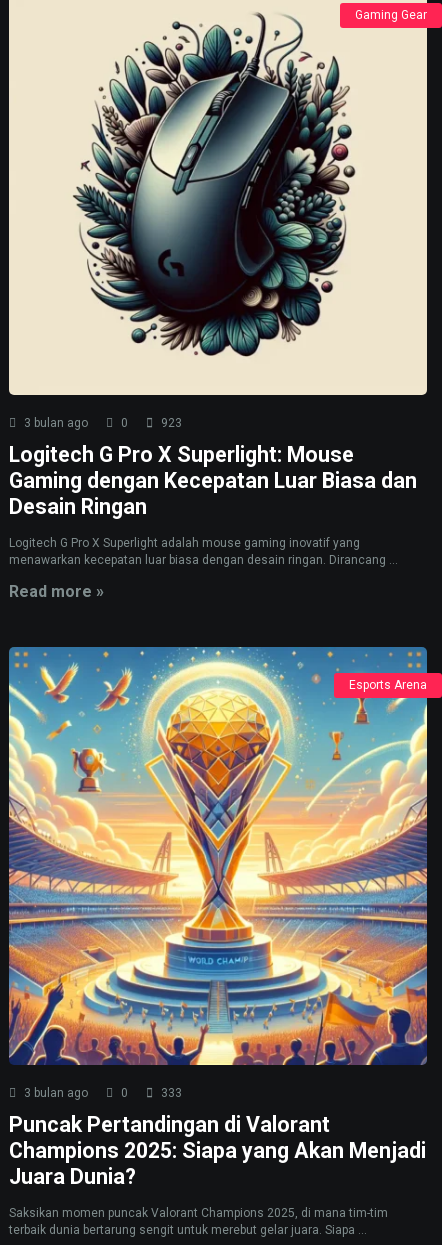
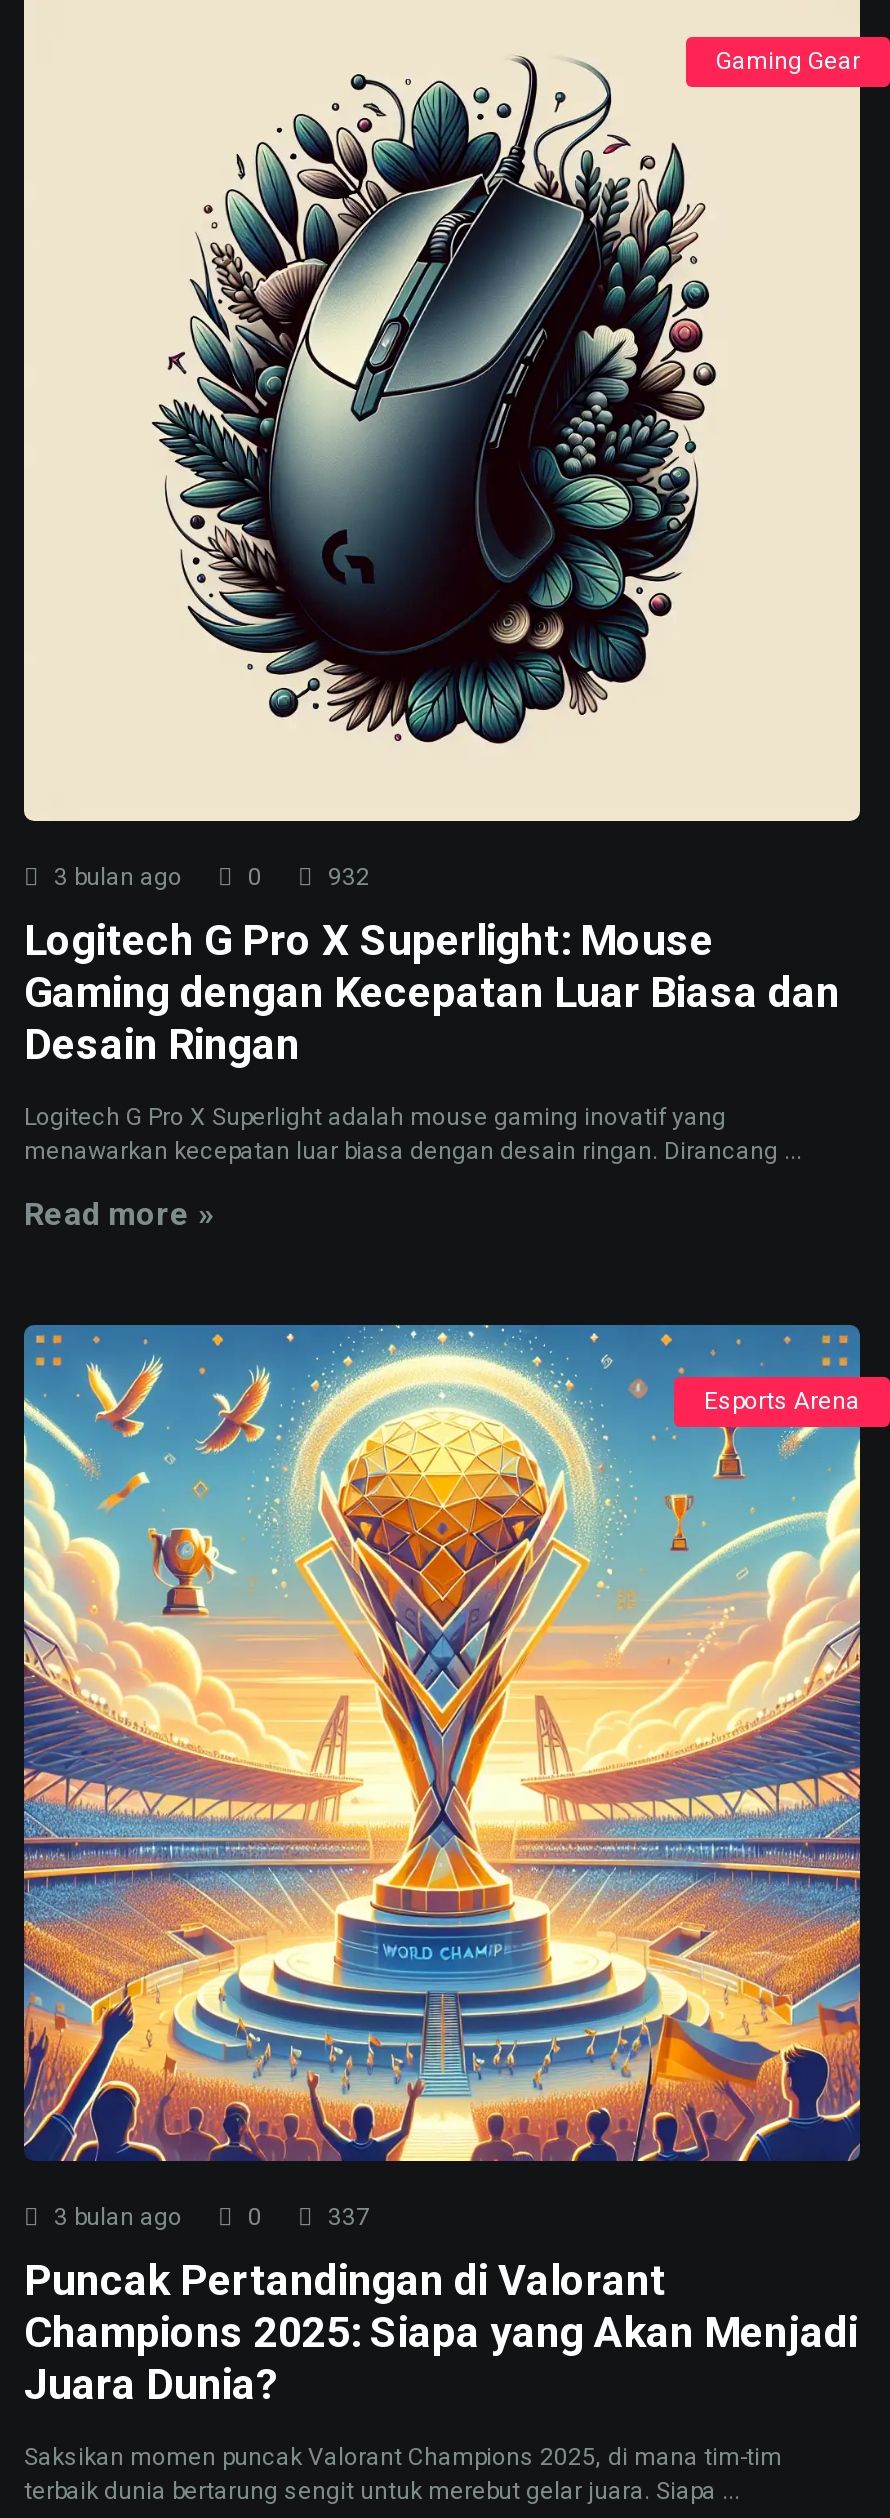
[158,416,182,430] 923 -> [322,863,370,891] 932
[158,1086,182,1100] 333 -> [322,2203,370,2231] 337

